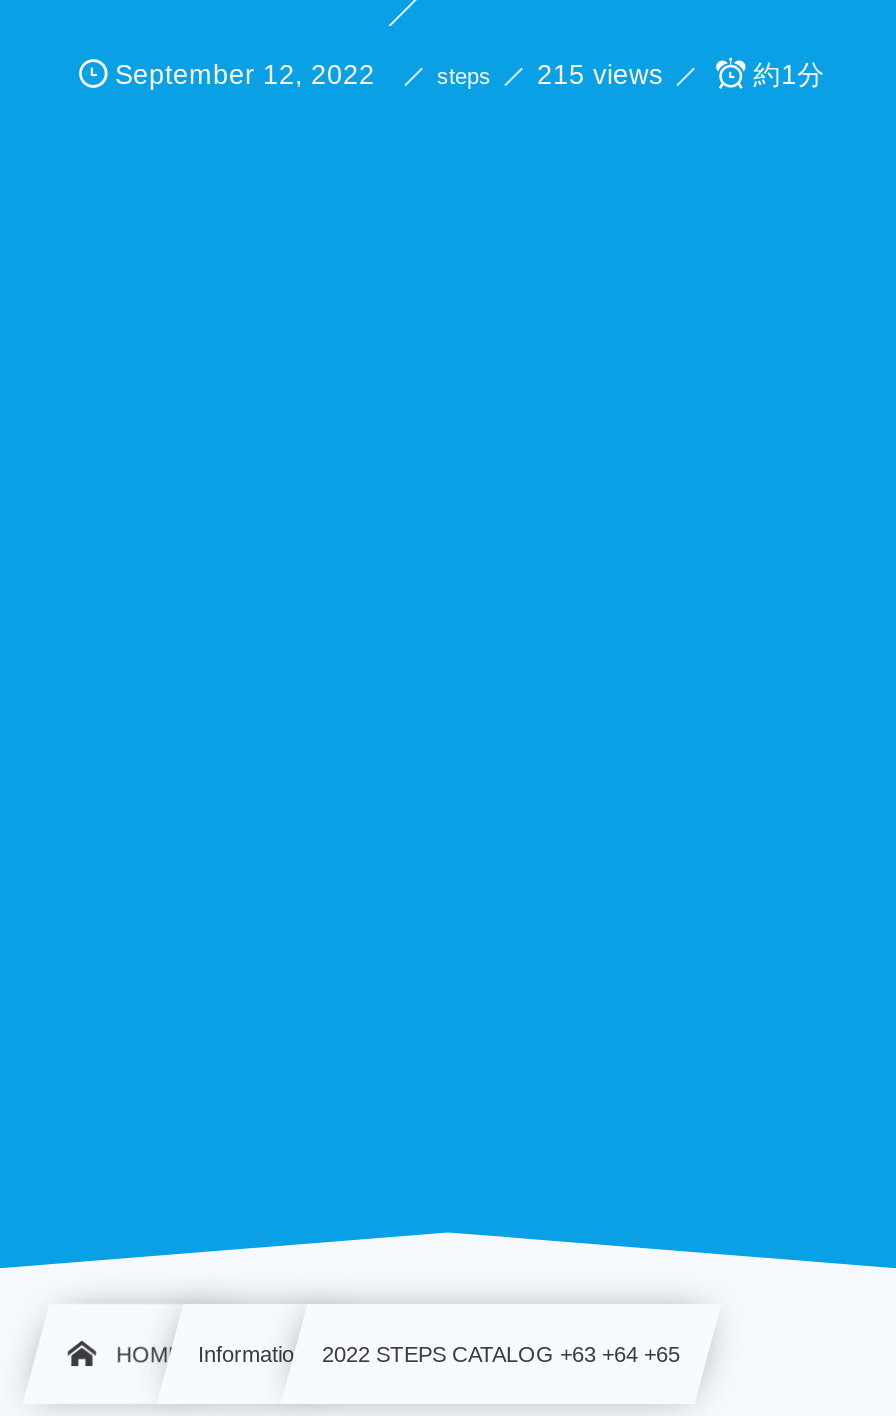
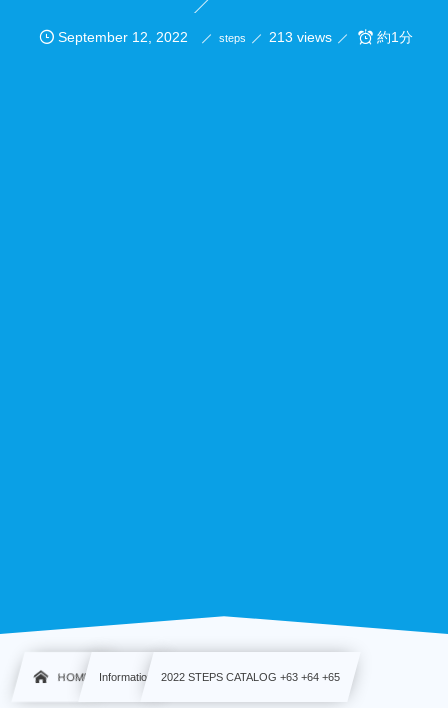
[437,61,663,91] steps 215 views -> [218,30,331,45] steps 213 views

